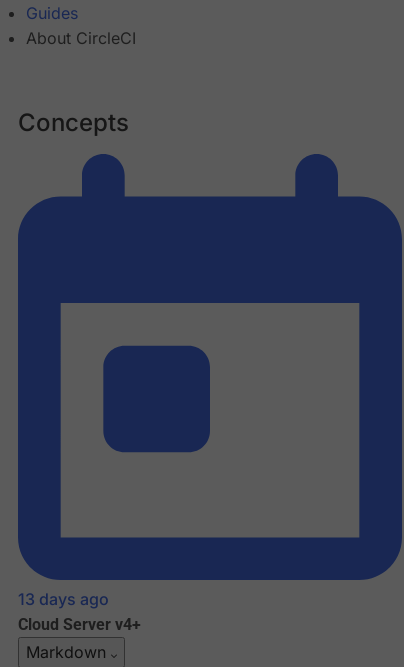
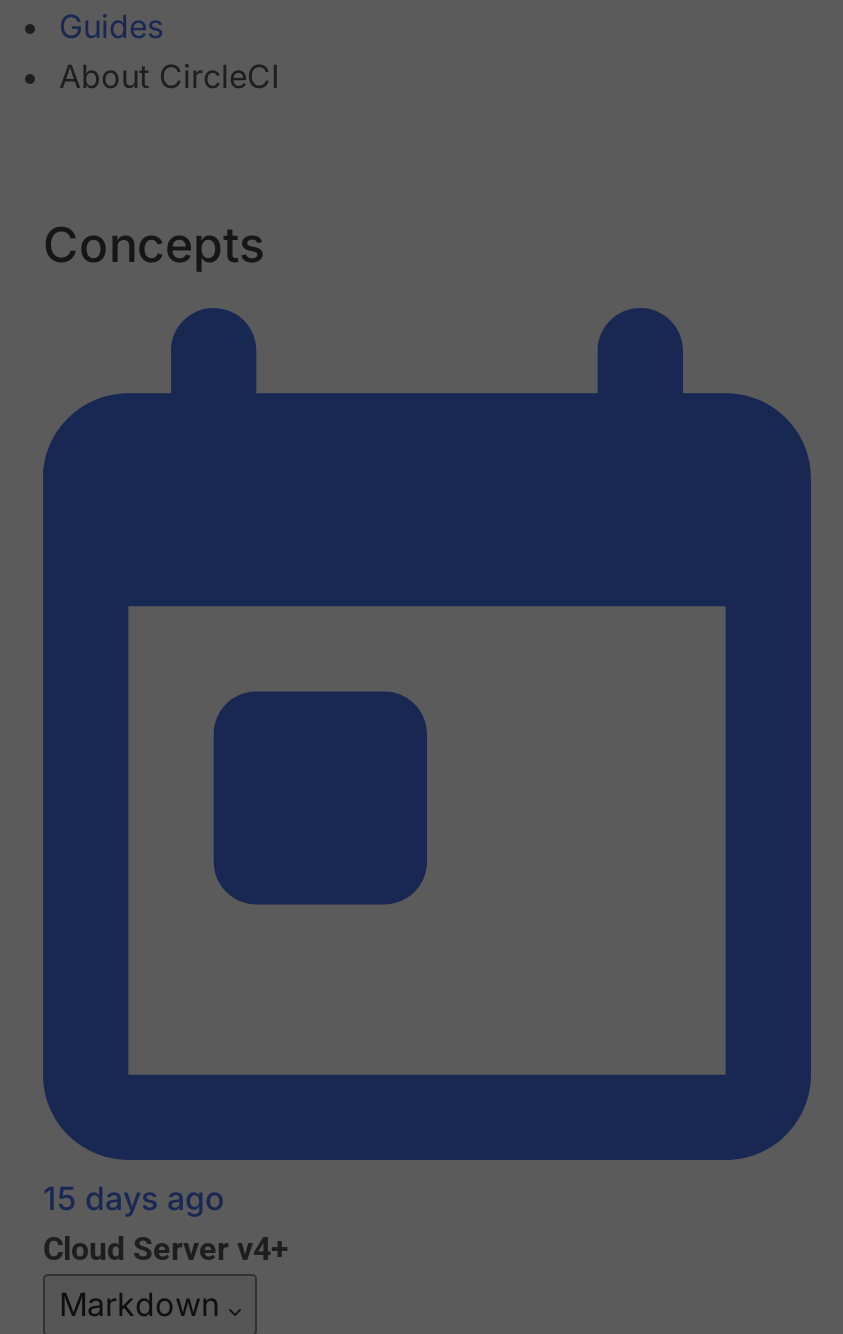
[18,589,109,609] 13 days ago -> [43,1179,225,1219] 15 days ago

